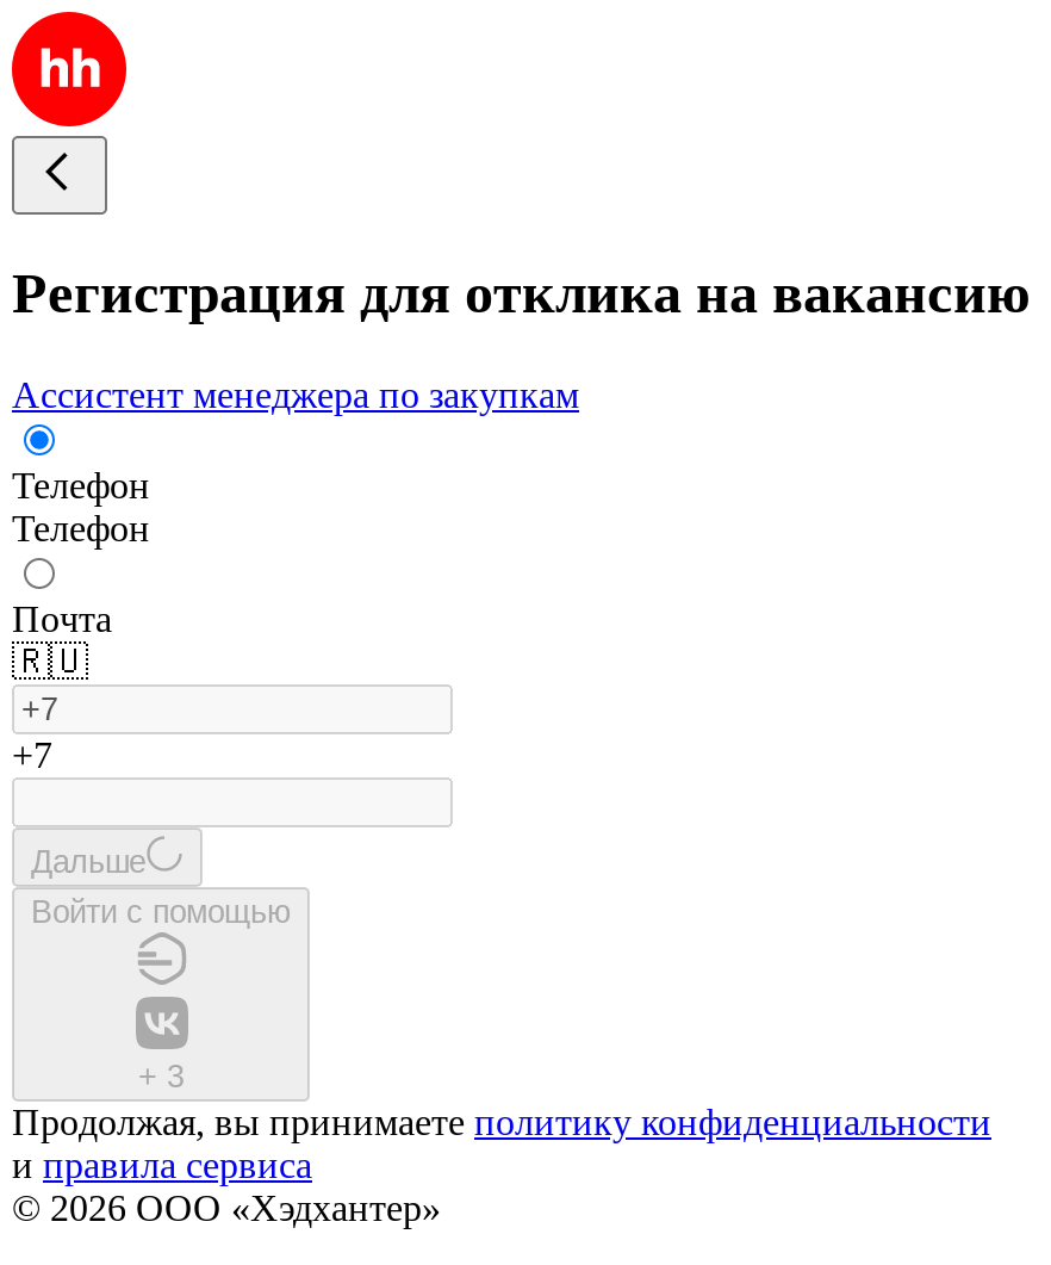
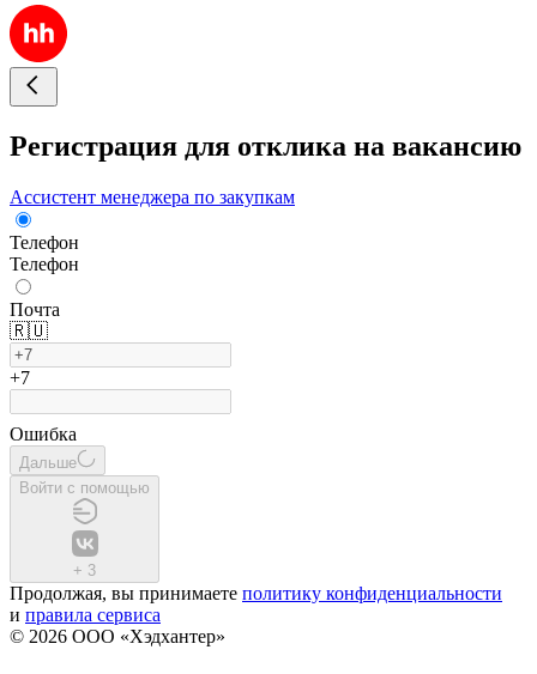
none -> [10,424,77,444] Ошибка

